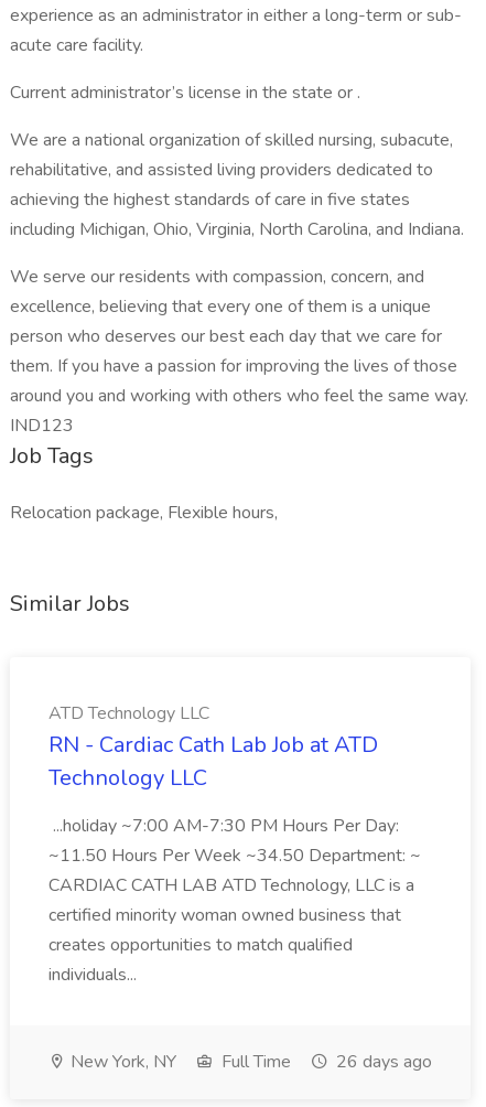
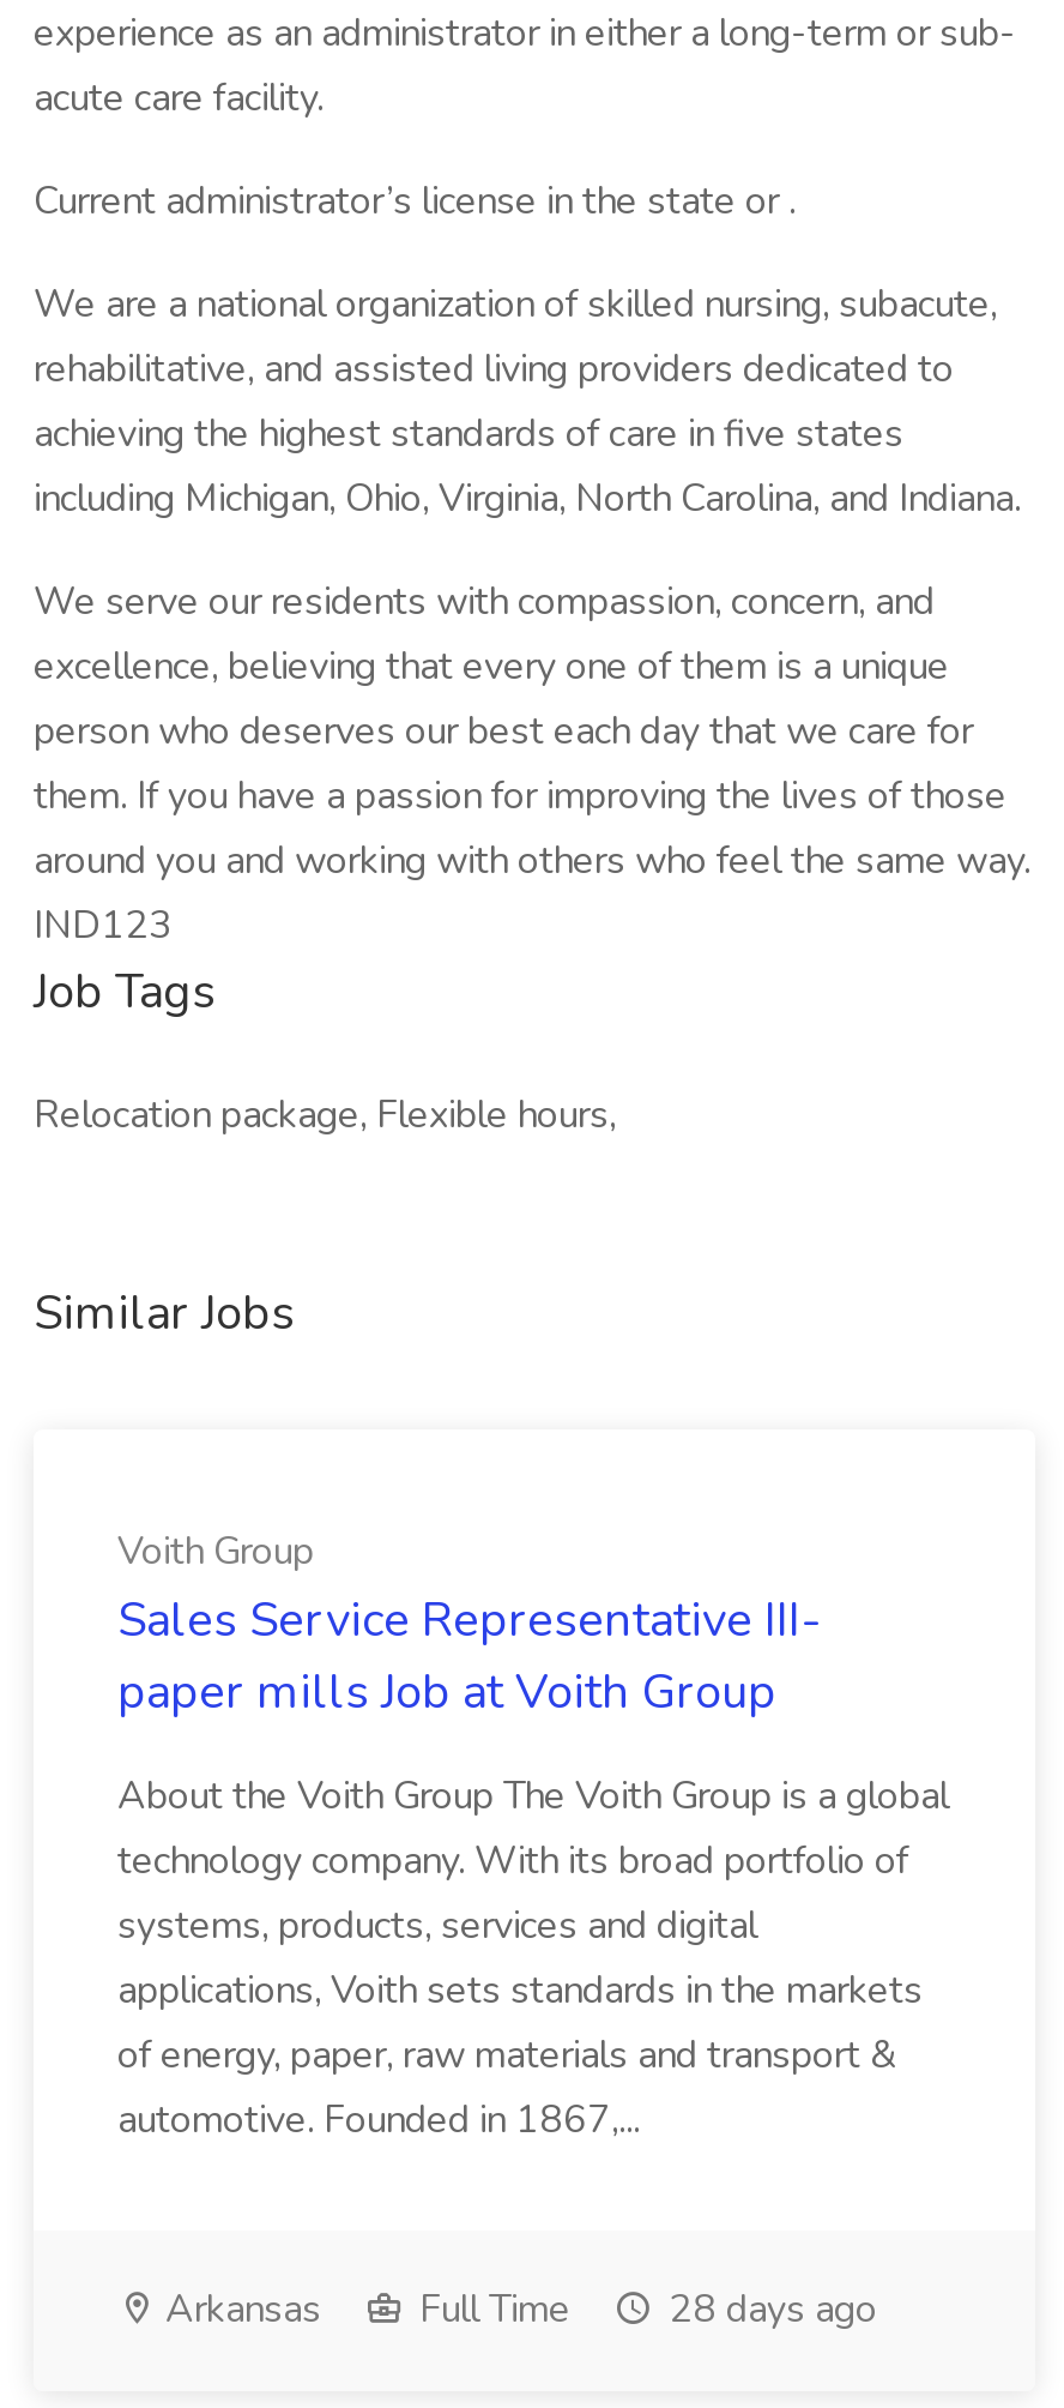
[48,701,378,793] ATD Technology LLC | RN - Cardiac Cath Lab Job at ATD | Technology LLC -> [117,1525,820,1724] Voith Group | Sales Service Representative III- | paper mills Job at Voith Group
[48,814,421,987] ...holiday ~7:00 AM-7:30 PM Hours Per Day: | ~11.50 Hours Per Week ~34.50 Department: ~ | CARDIAC CATH LAB ATD Technology, LLC is a | certified minority woman owned business that | creates opportunities to match qualified | individuals... -> [117,1770,949,2147] About the Voith Group The Voith Group is a global | technology company. With its broad portfolio of | systems, products, services and digital | applications, Voith sets standards in the markets | of energy, paper, raw materials and transport & | automotive. Founded in 1867,...
[66,1050,176,1074] New York, NY -> [156,2283,321,2336] Arkansas
[332,1050,432,1074] 26 days ago -> [659,2283,877,2336] 28 days ago

